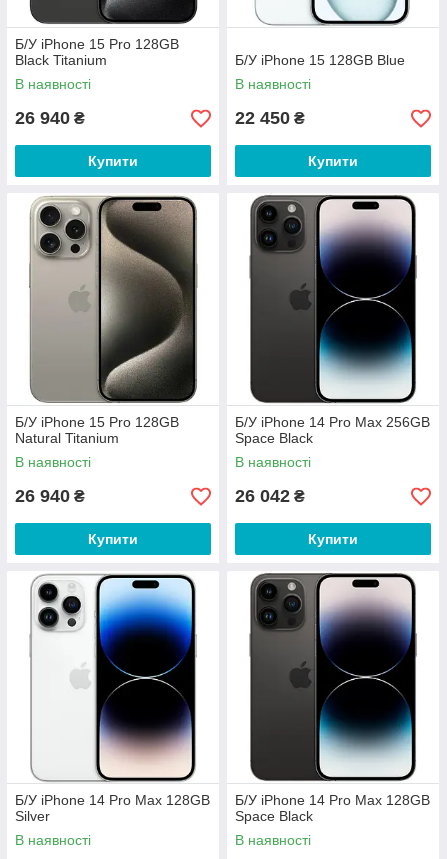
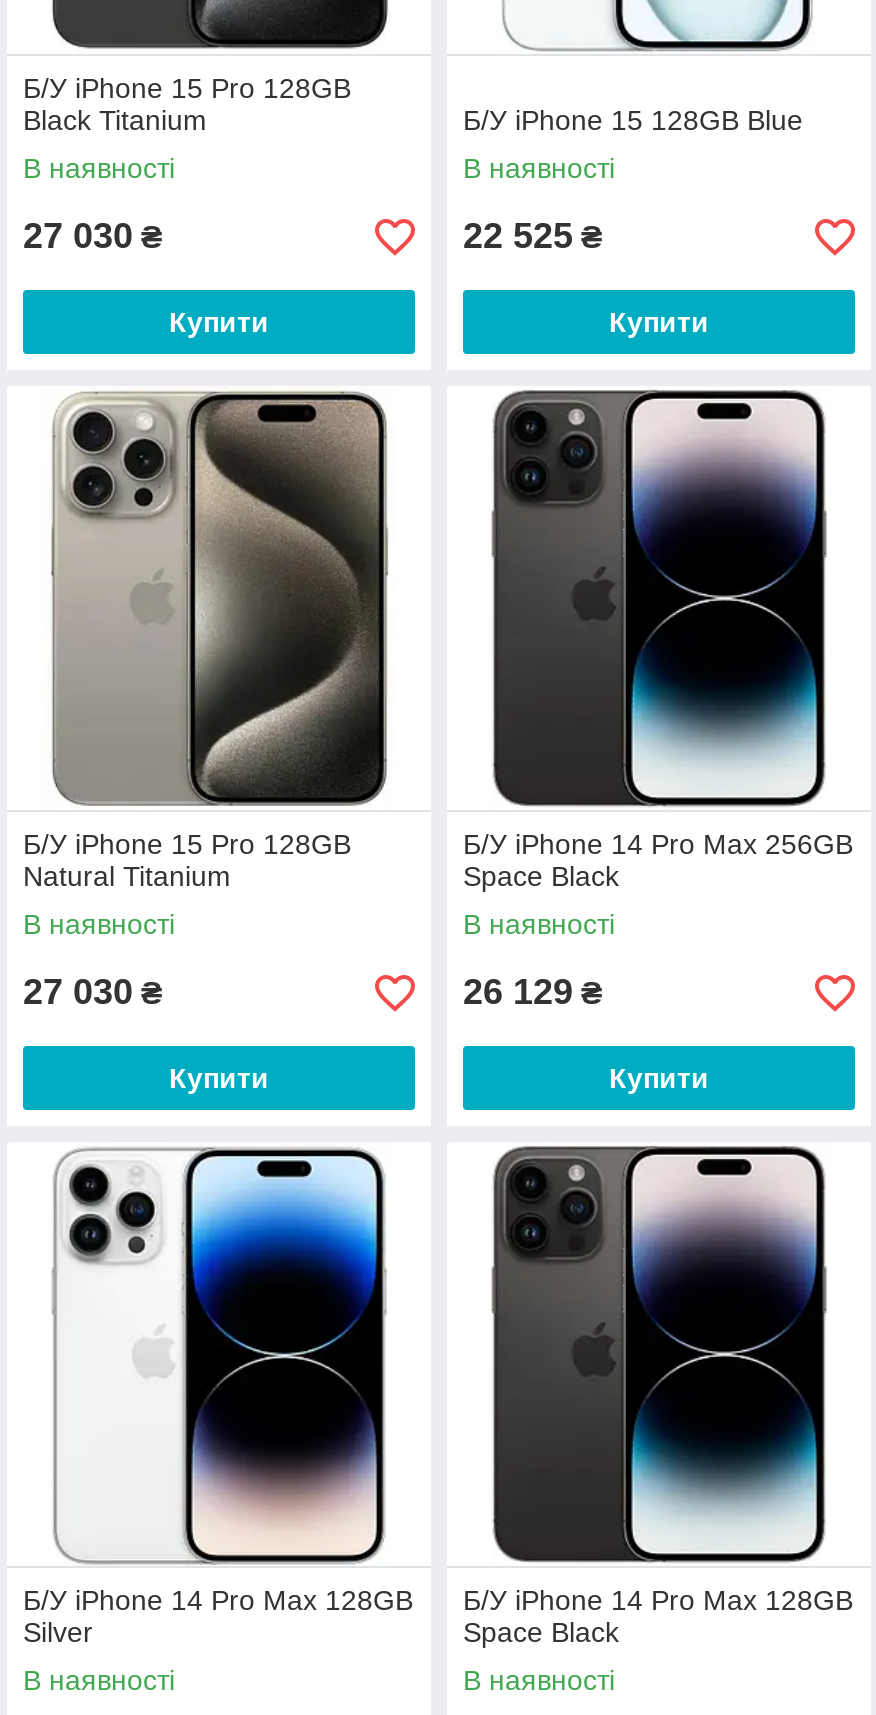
[15,108,85,128] 26 940 ₴ -> [23,216,163,256] 27 030 ₴
[235,108,305,128] 22 450 ₴ -> [463,216,603,256] 22 525 ₴
[15,486,85,506] 26 940 ₴ -> [23,972,163,1012] 27 030 ₴
[235,486,305,506] 26 042 ₴ -> [463,972,603,1012] 26 129 ₴

